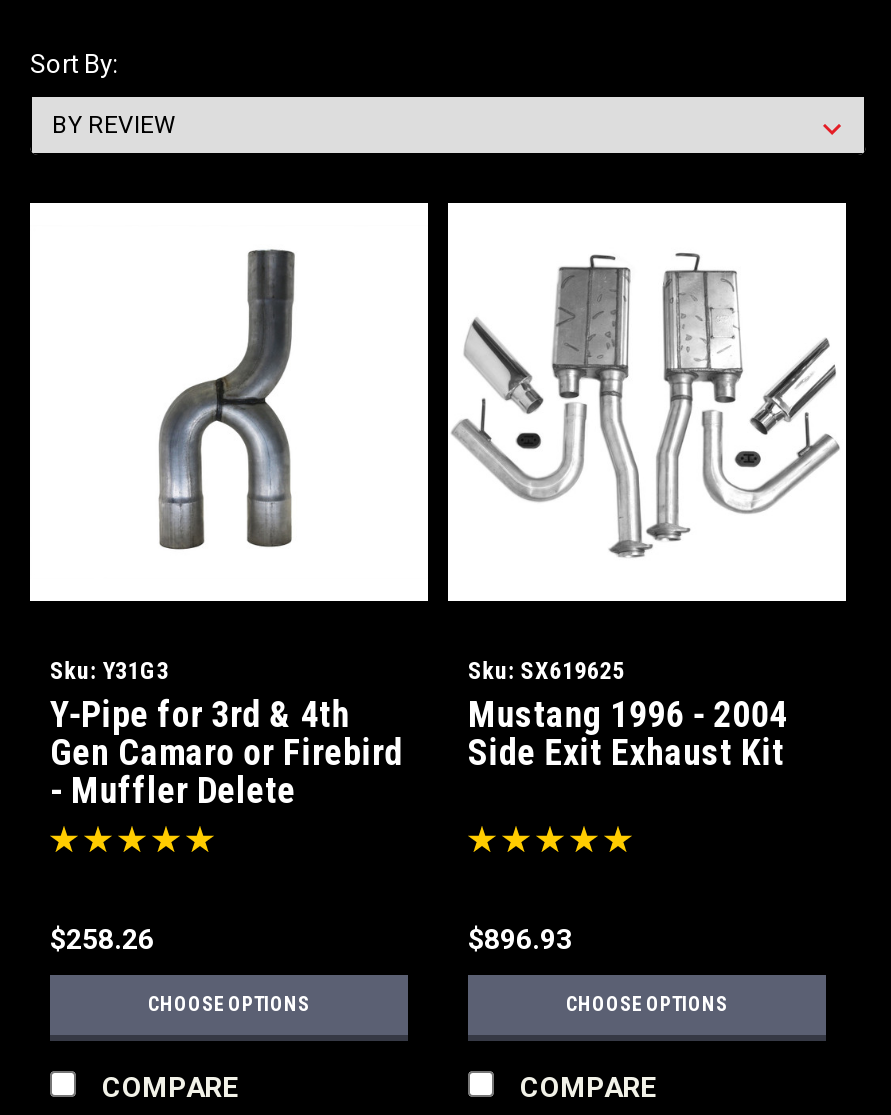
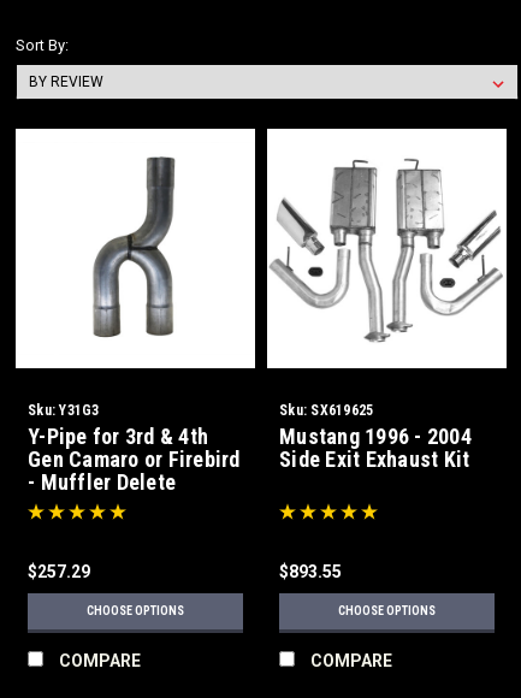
[50,923,154,955] $258.26 -> [28,562,90,581] $257.29
[468,923,572,955] $896.93 -> [279,562,342,581] $893.55

